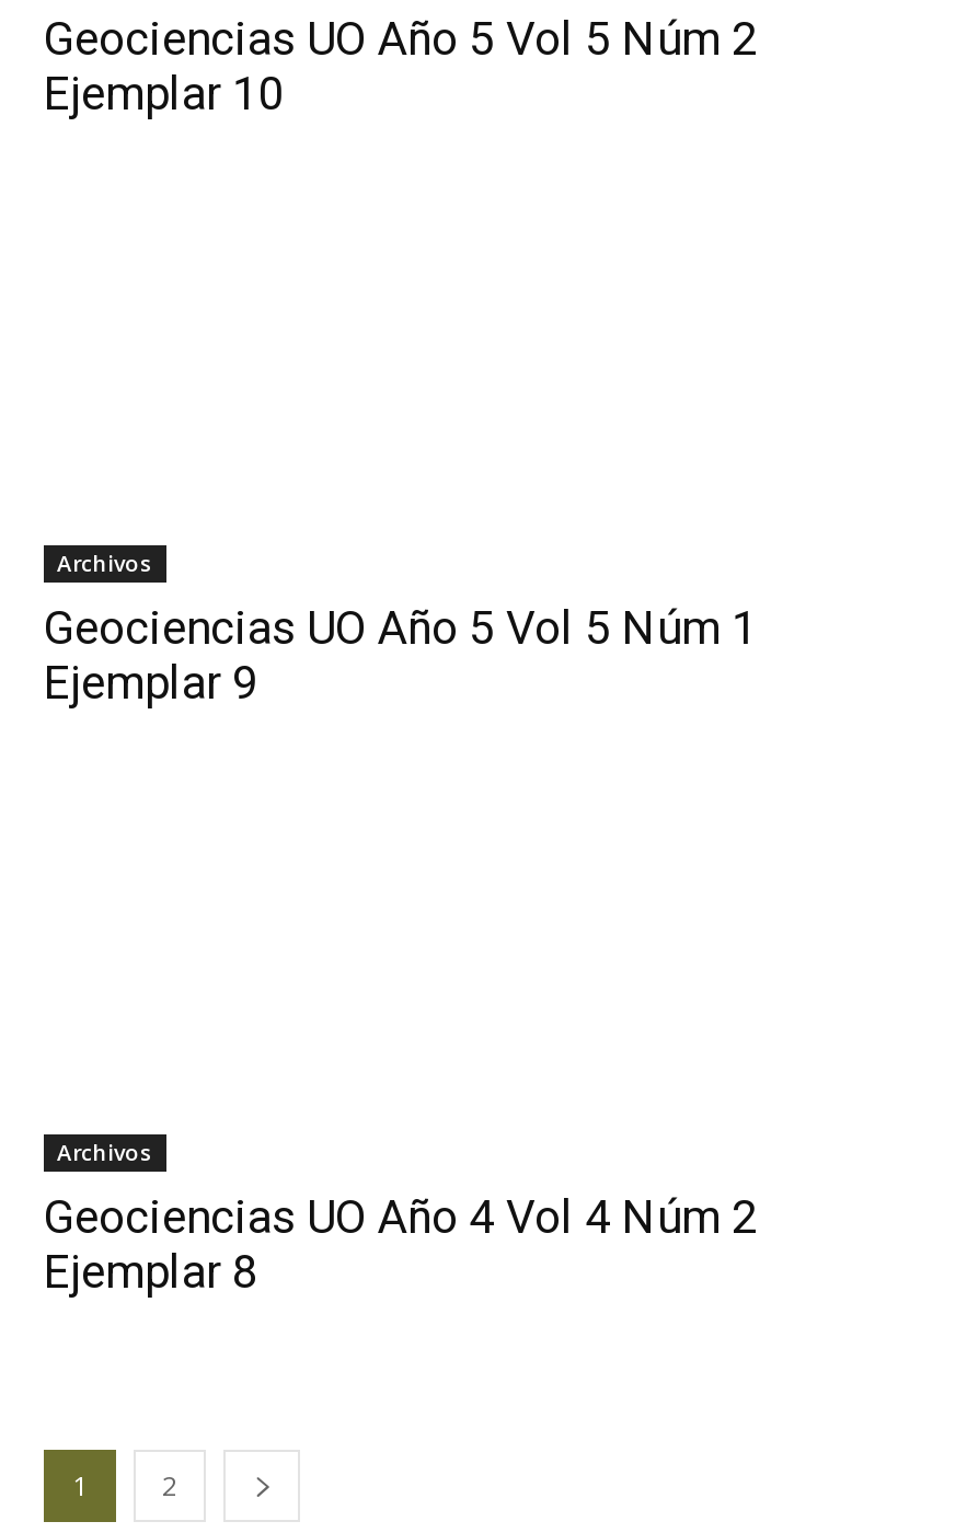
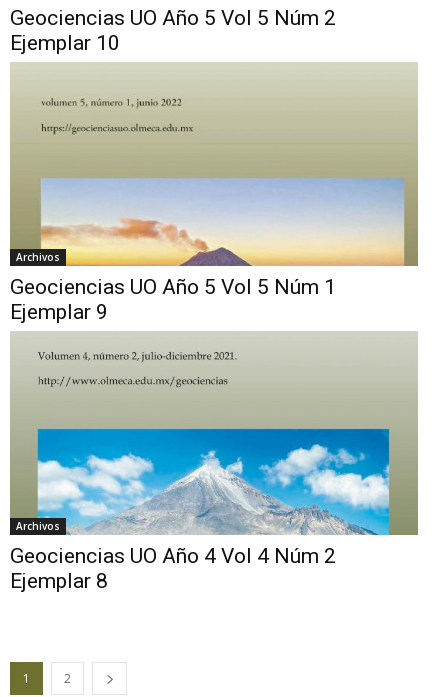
none -> [9,62,419,267] [image]
none -> [9,331,419,536] [image]

